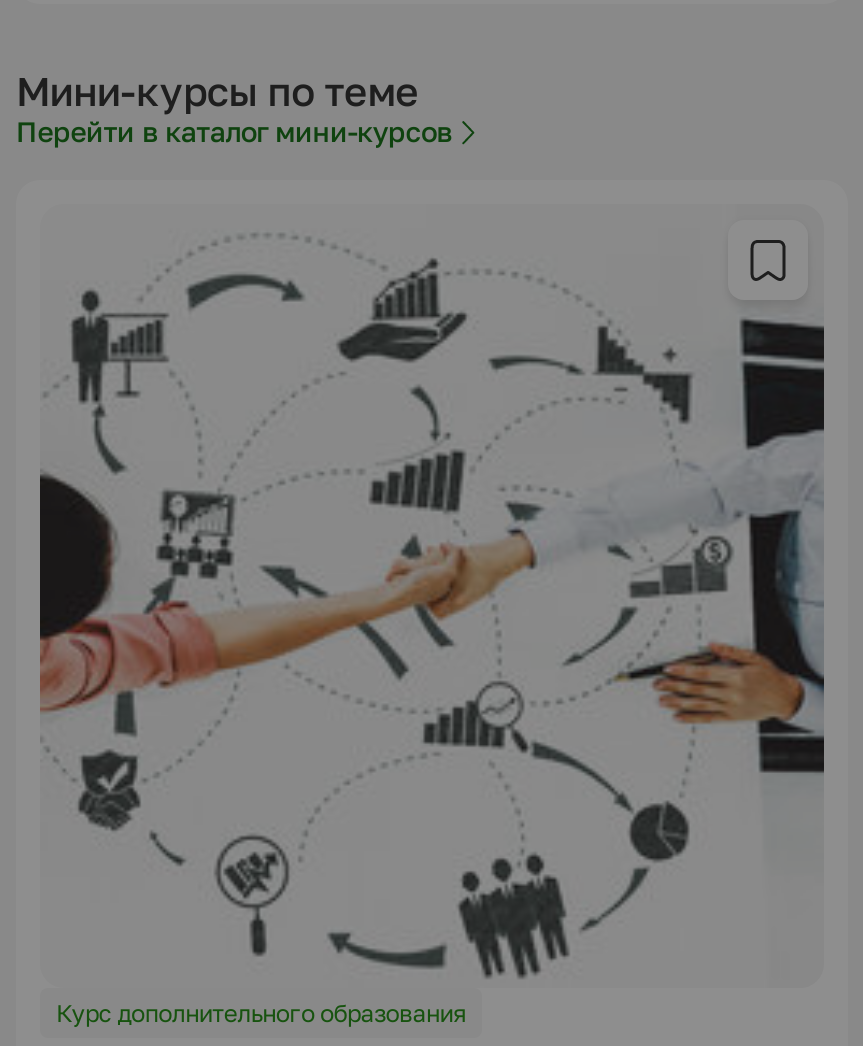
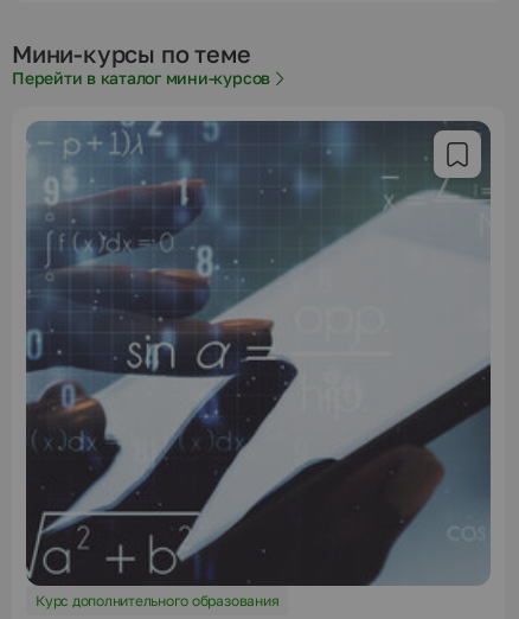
[38,204,826,988] [image] -> [25,120,492,587] [image]

